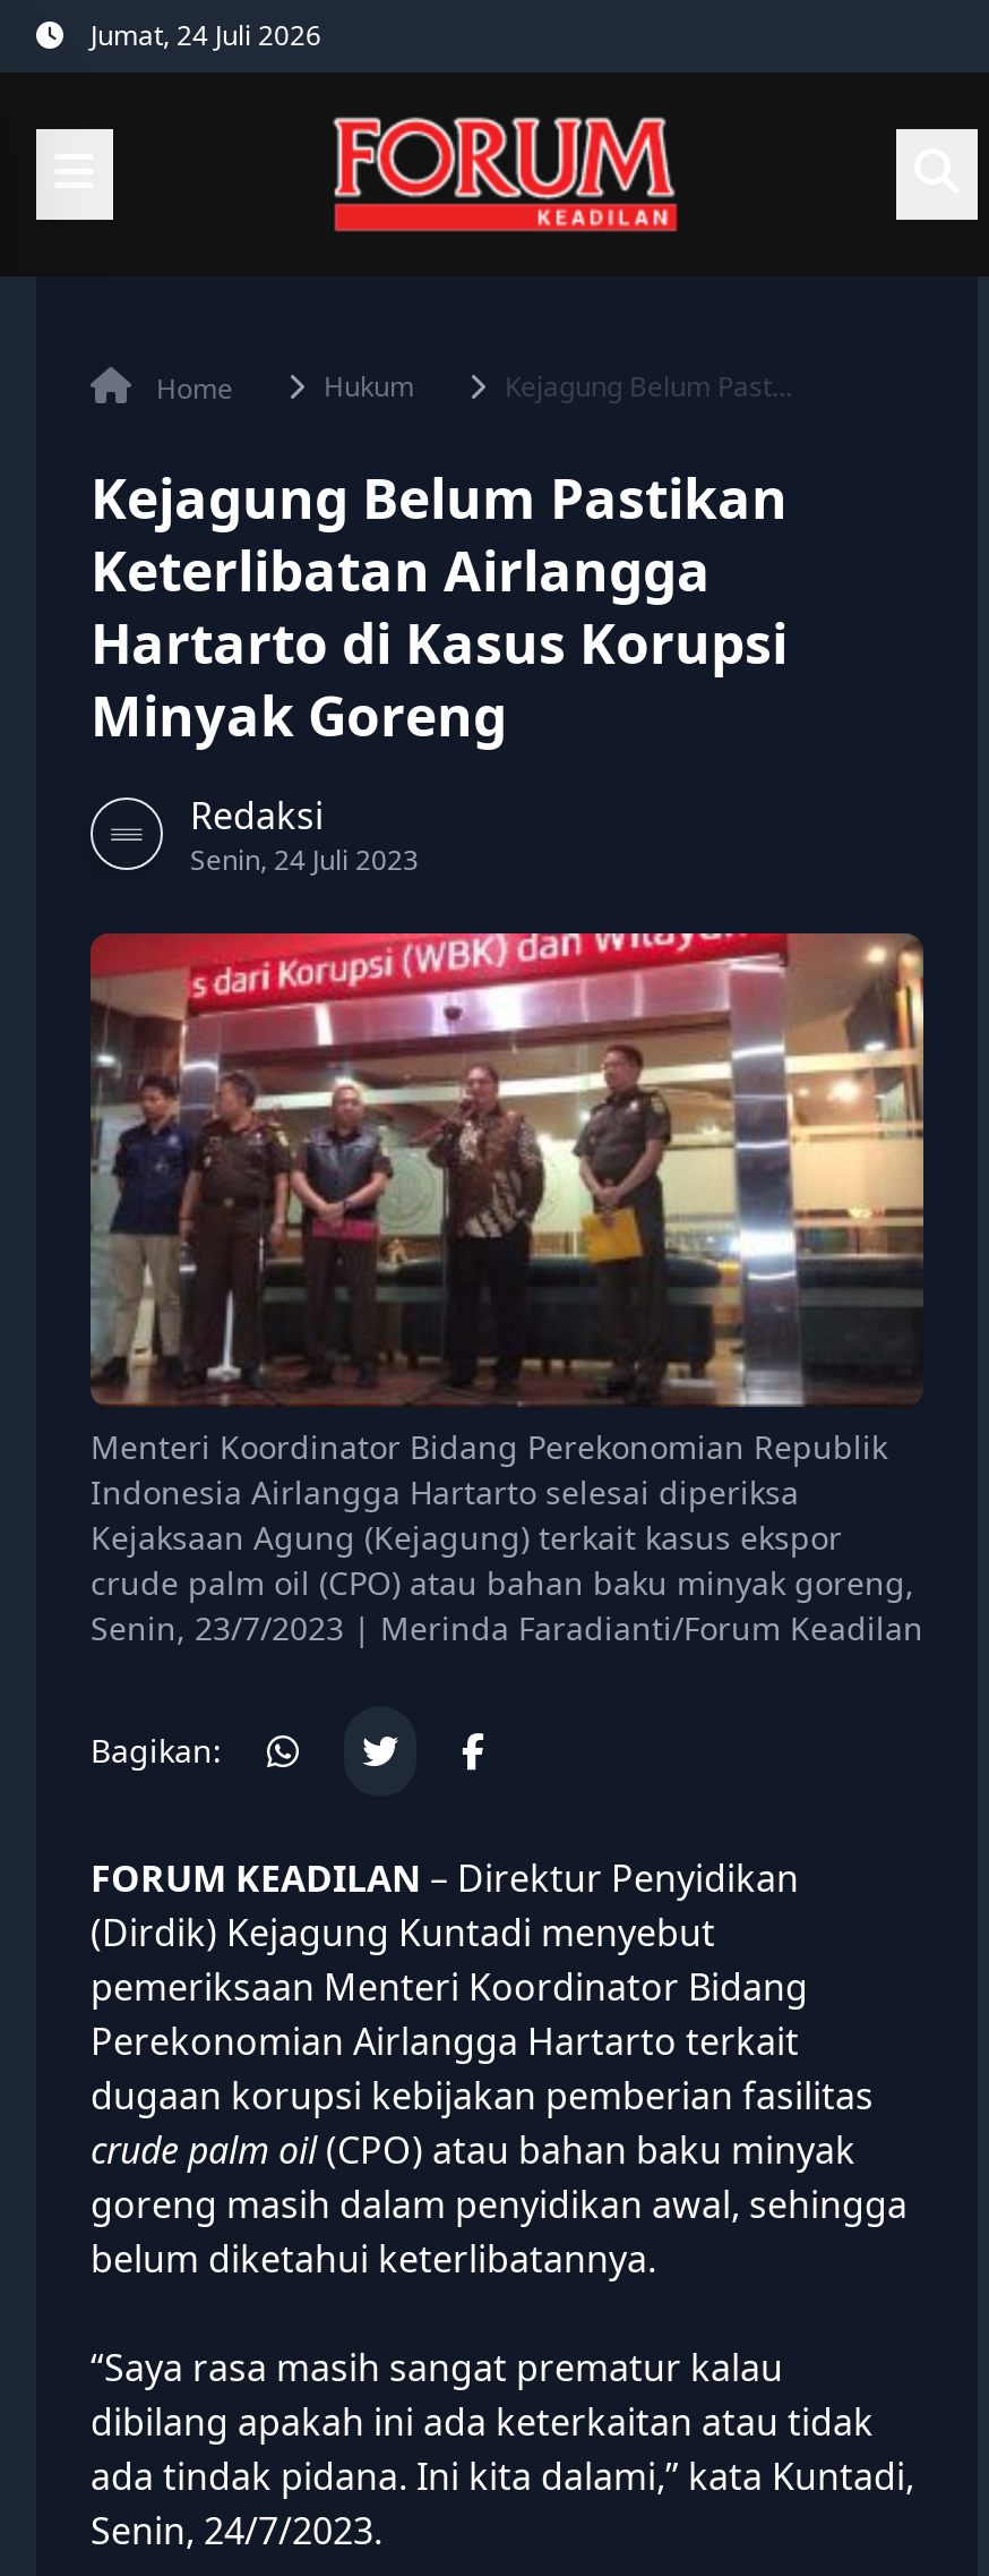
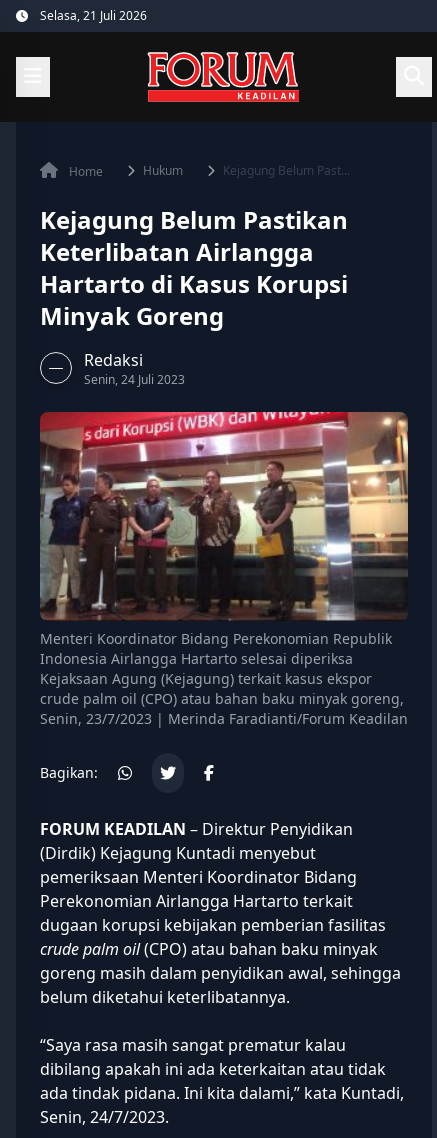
[91,16,321,54] Jumat, 24 Juli 2026 -> [40,7,147,24] Selasa, 21 Juli 2026

